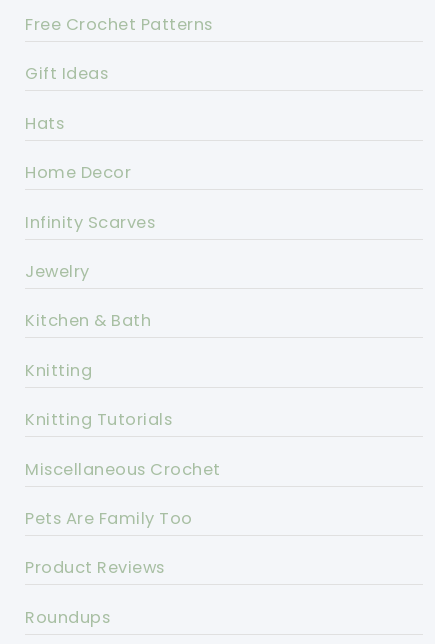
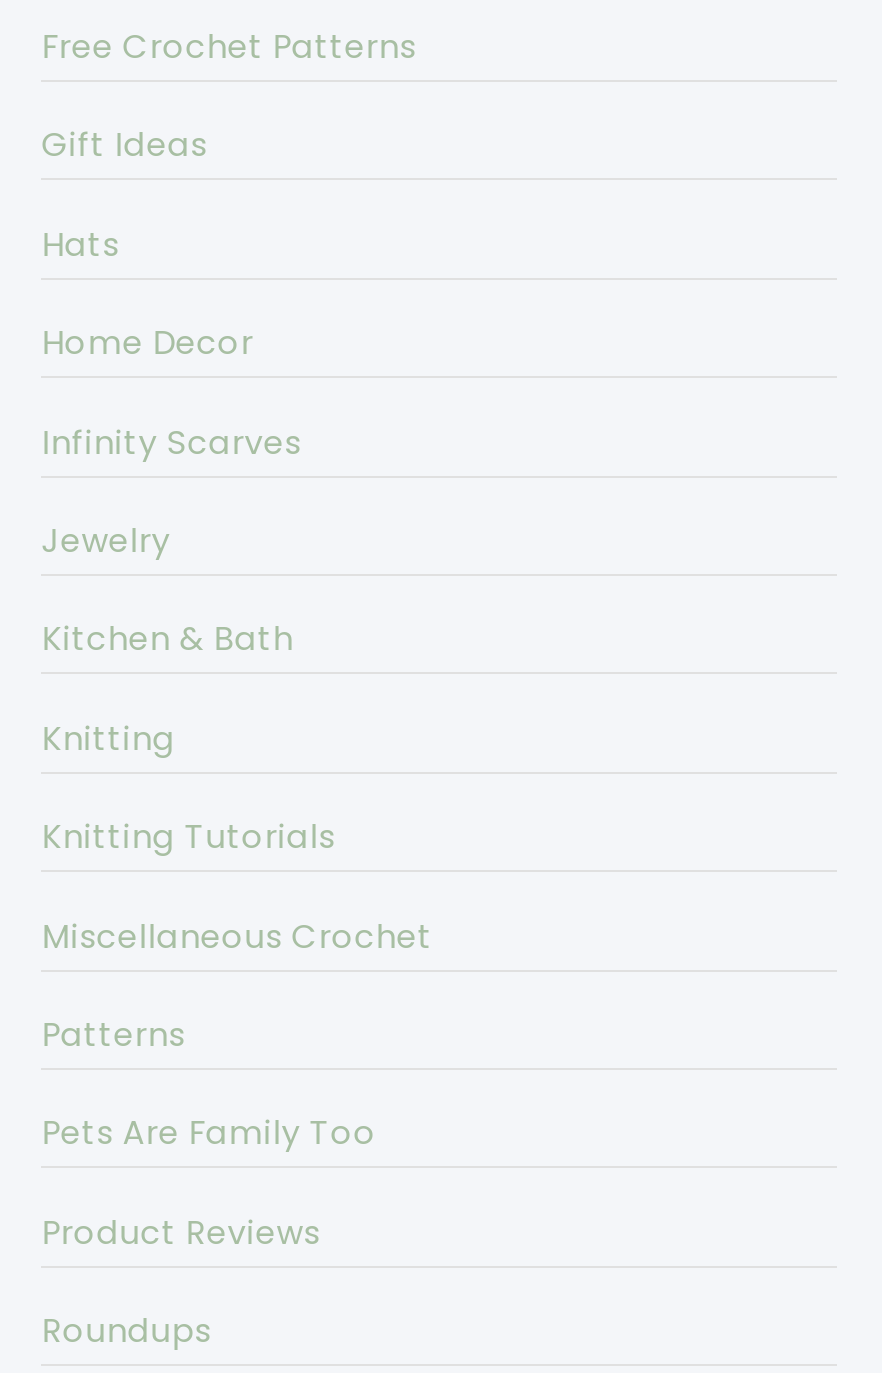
none -> [42,1012,186,1058] Patterns

